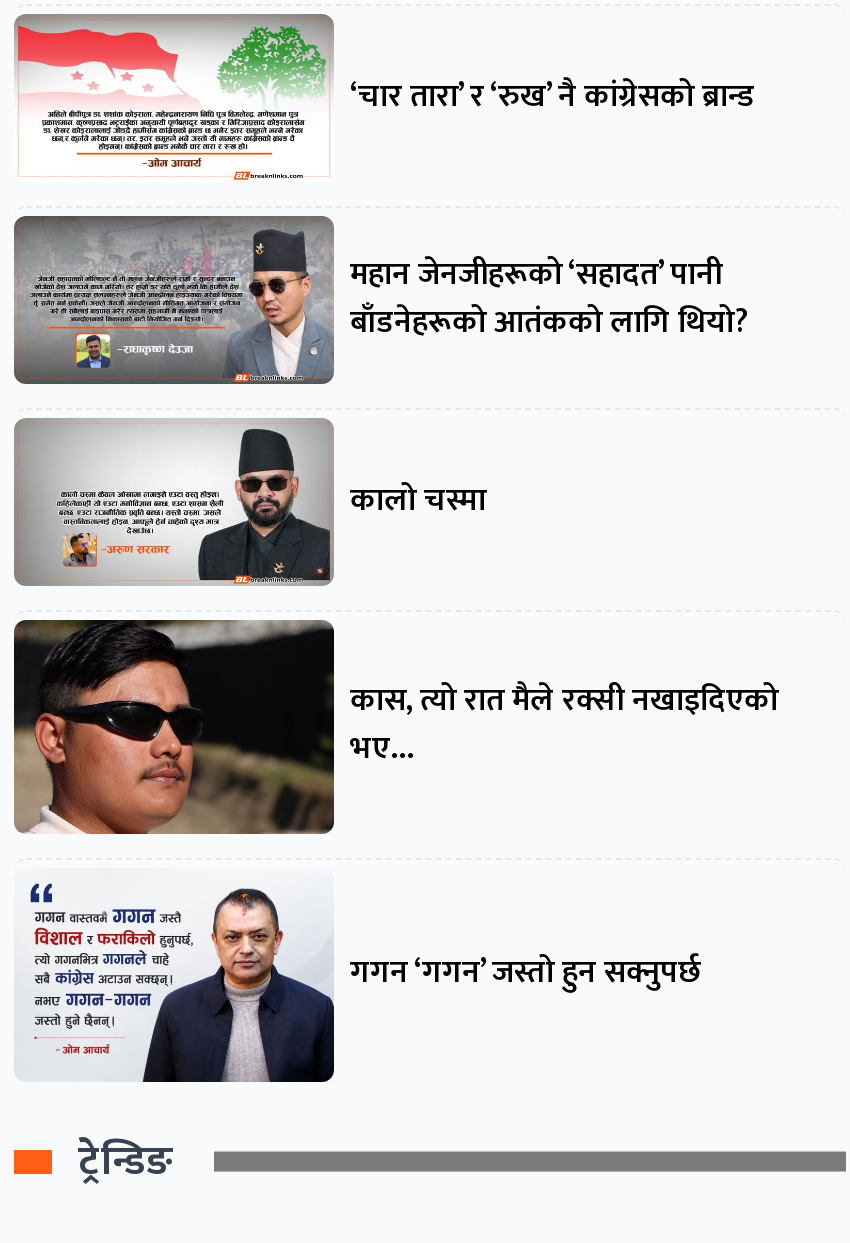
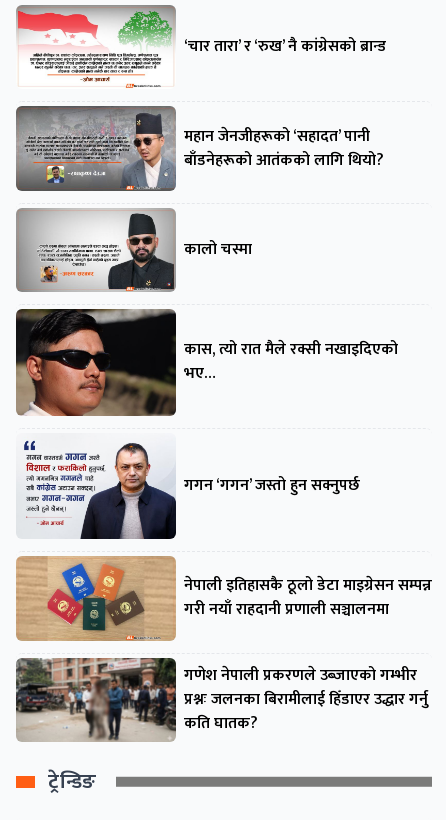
none -> [15,555,432,737] [image] | नेपाली इतिहासकै ठूलो डेटा माइग्रेसन सम्पन्न | गरी नयाँ राहदानी प्रणाली सञ्चालनमा | गणेश नेपाली प्रकरणले उब्जाएको गम्भीर | प्रश्नः जलनका बिरामीलाई हिँडाएर उद्धार गर्नु | कति घातक?
none -> [15,657,170,742] [image]

